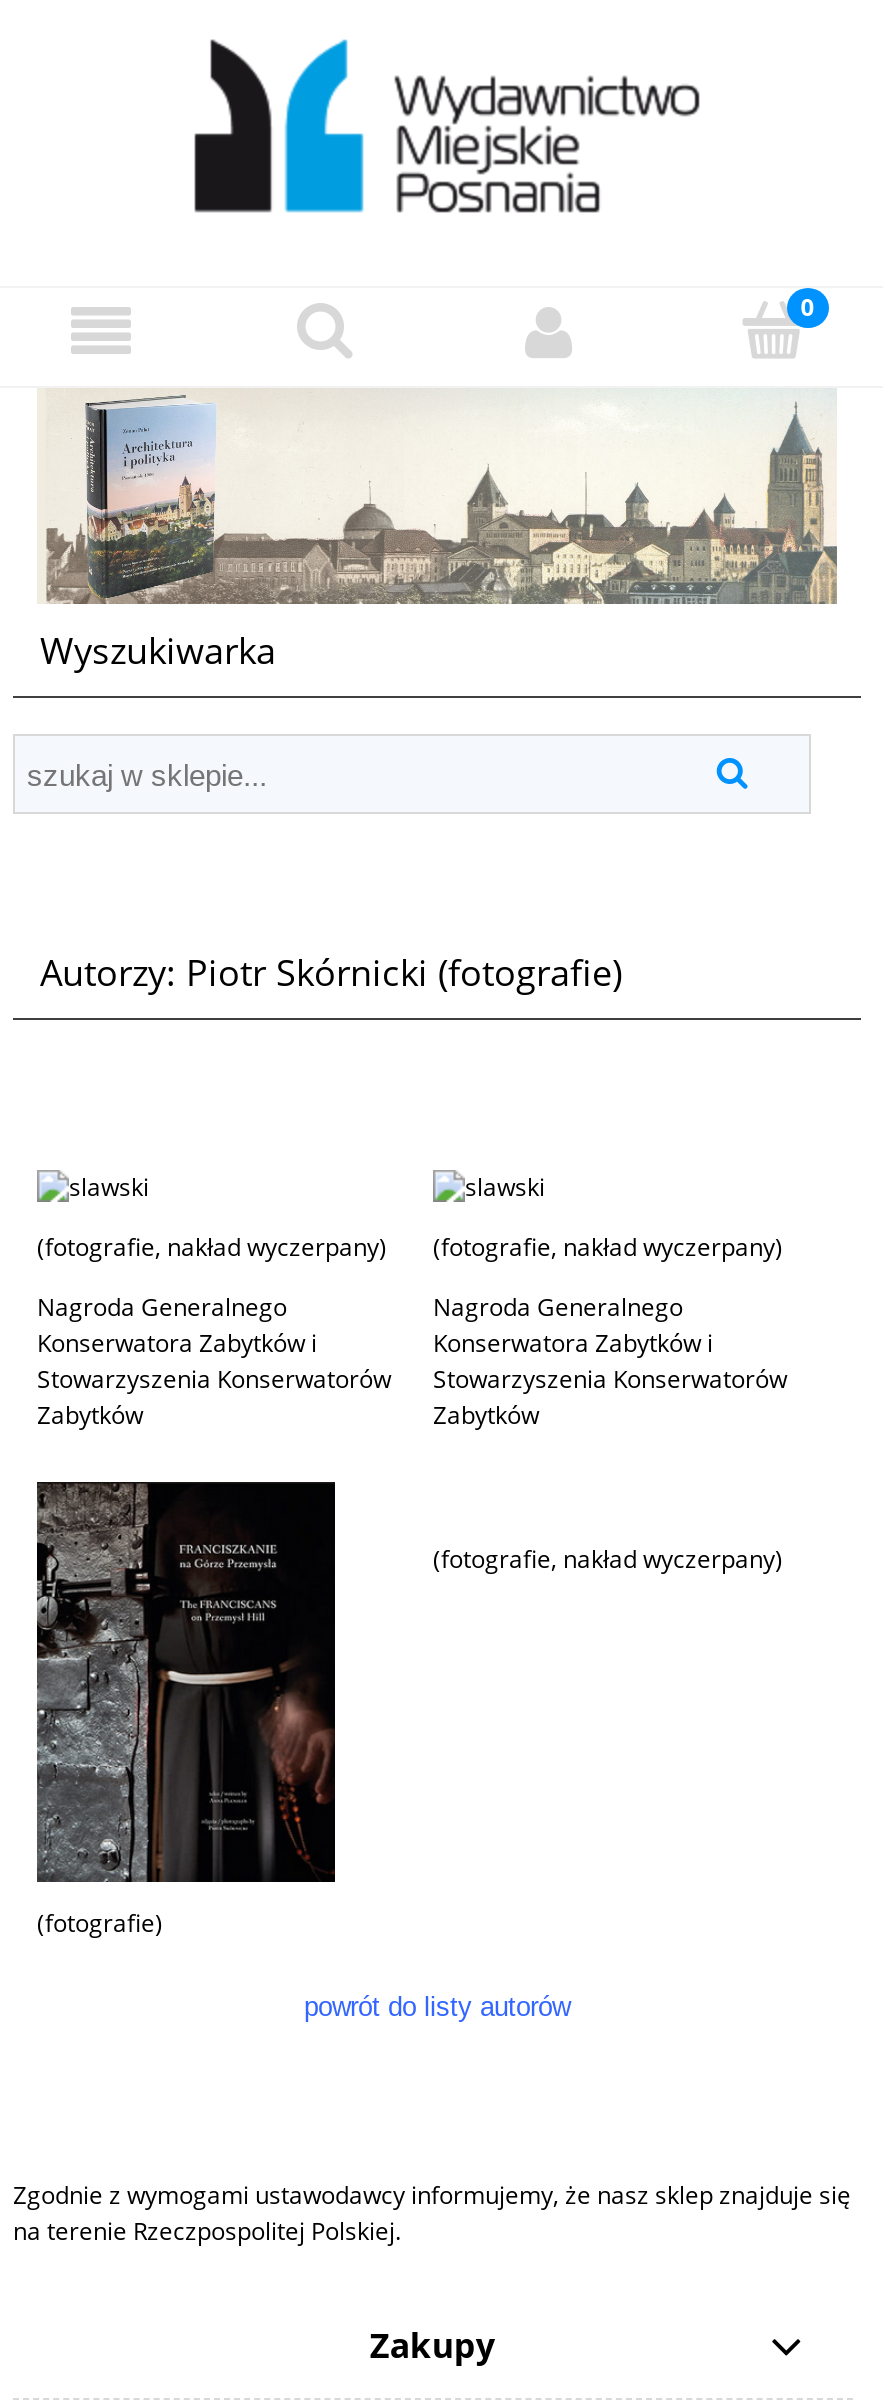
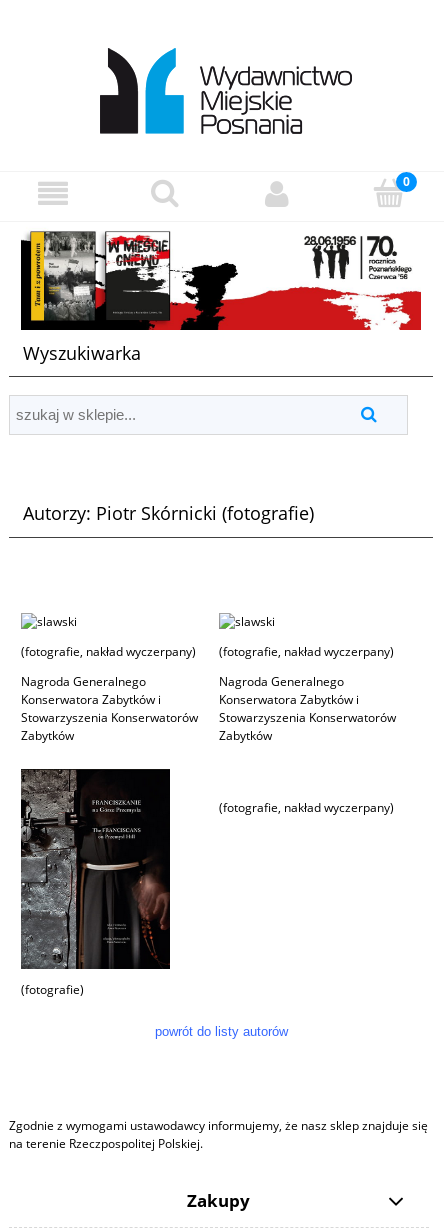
[37,390,839,606] [image] -> [20,223,422,331] [image]

